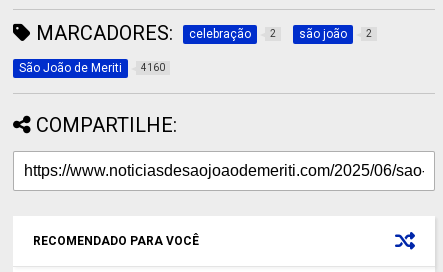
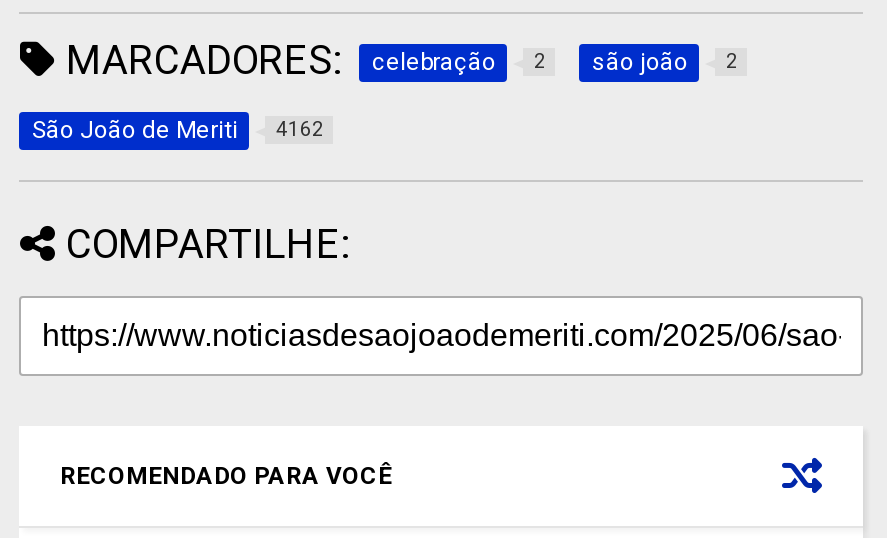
[19,61,165,75] São João de Meriti 4160 -> [32,116,324,144] São João de Meriti 4162

